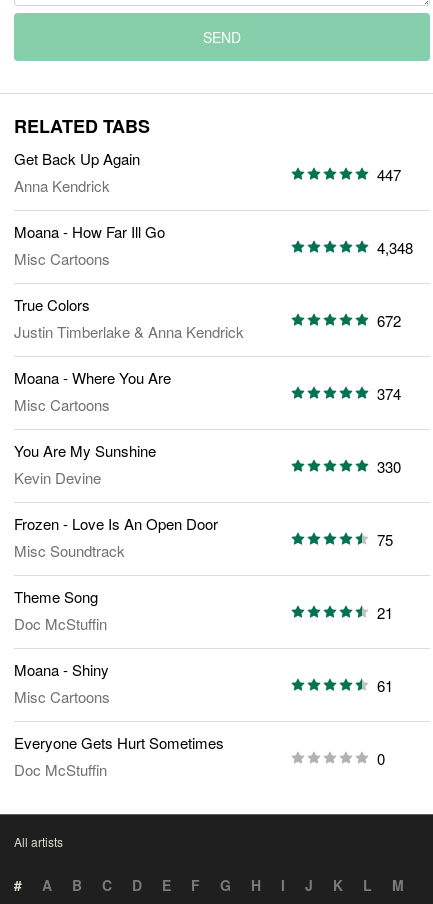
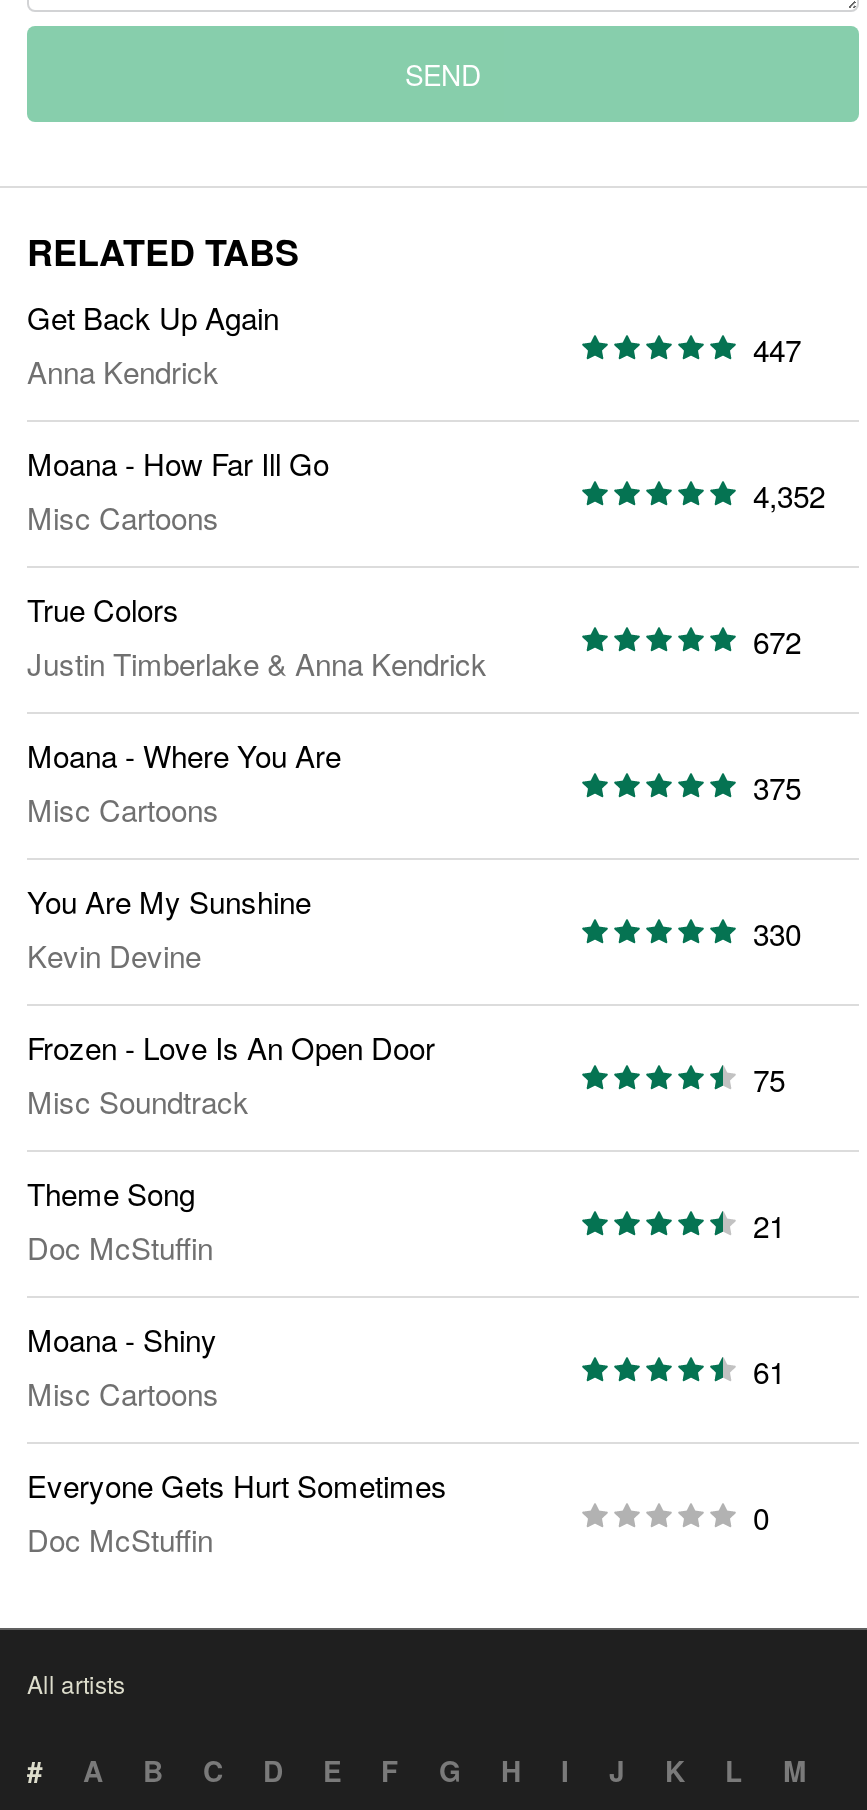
[377,237,413,258] 4,348 -> [753,473,825,515] 4,352
[377,383,401,404] 374 -> [753,765,801,807] 375

